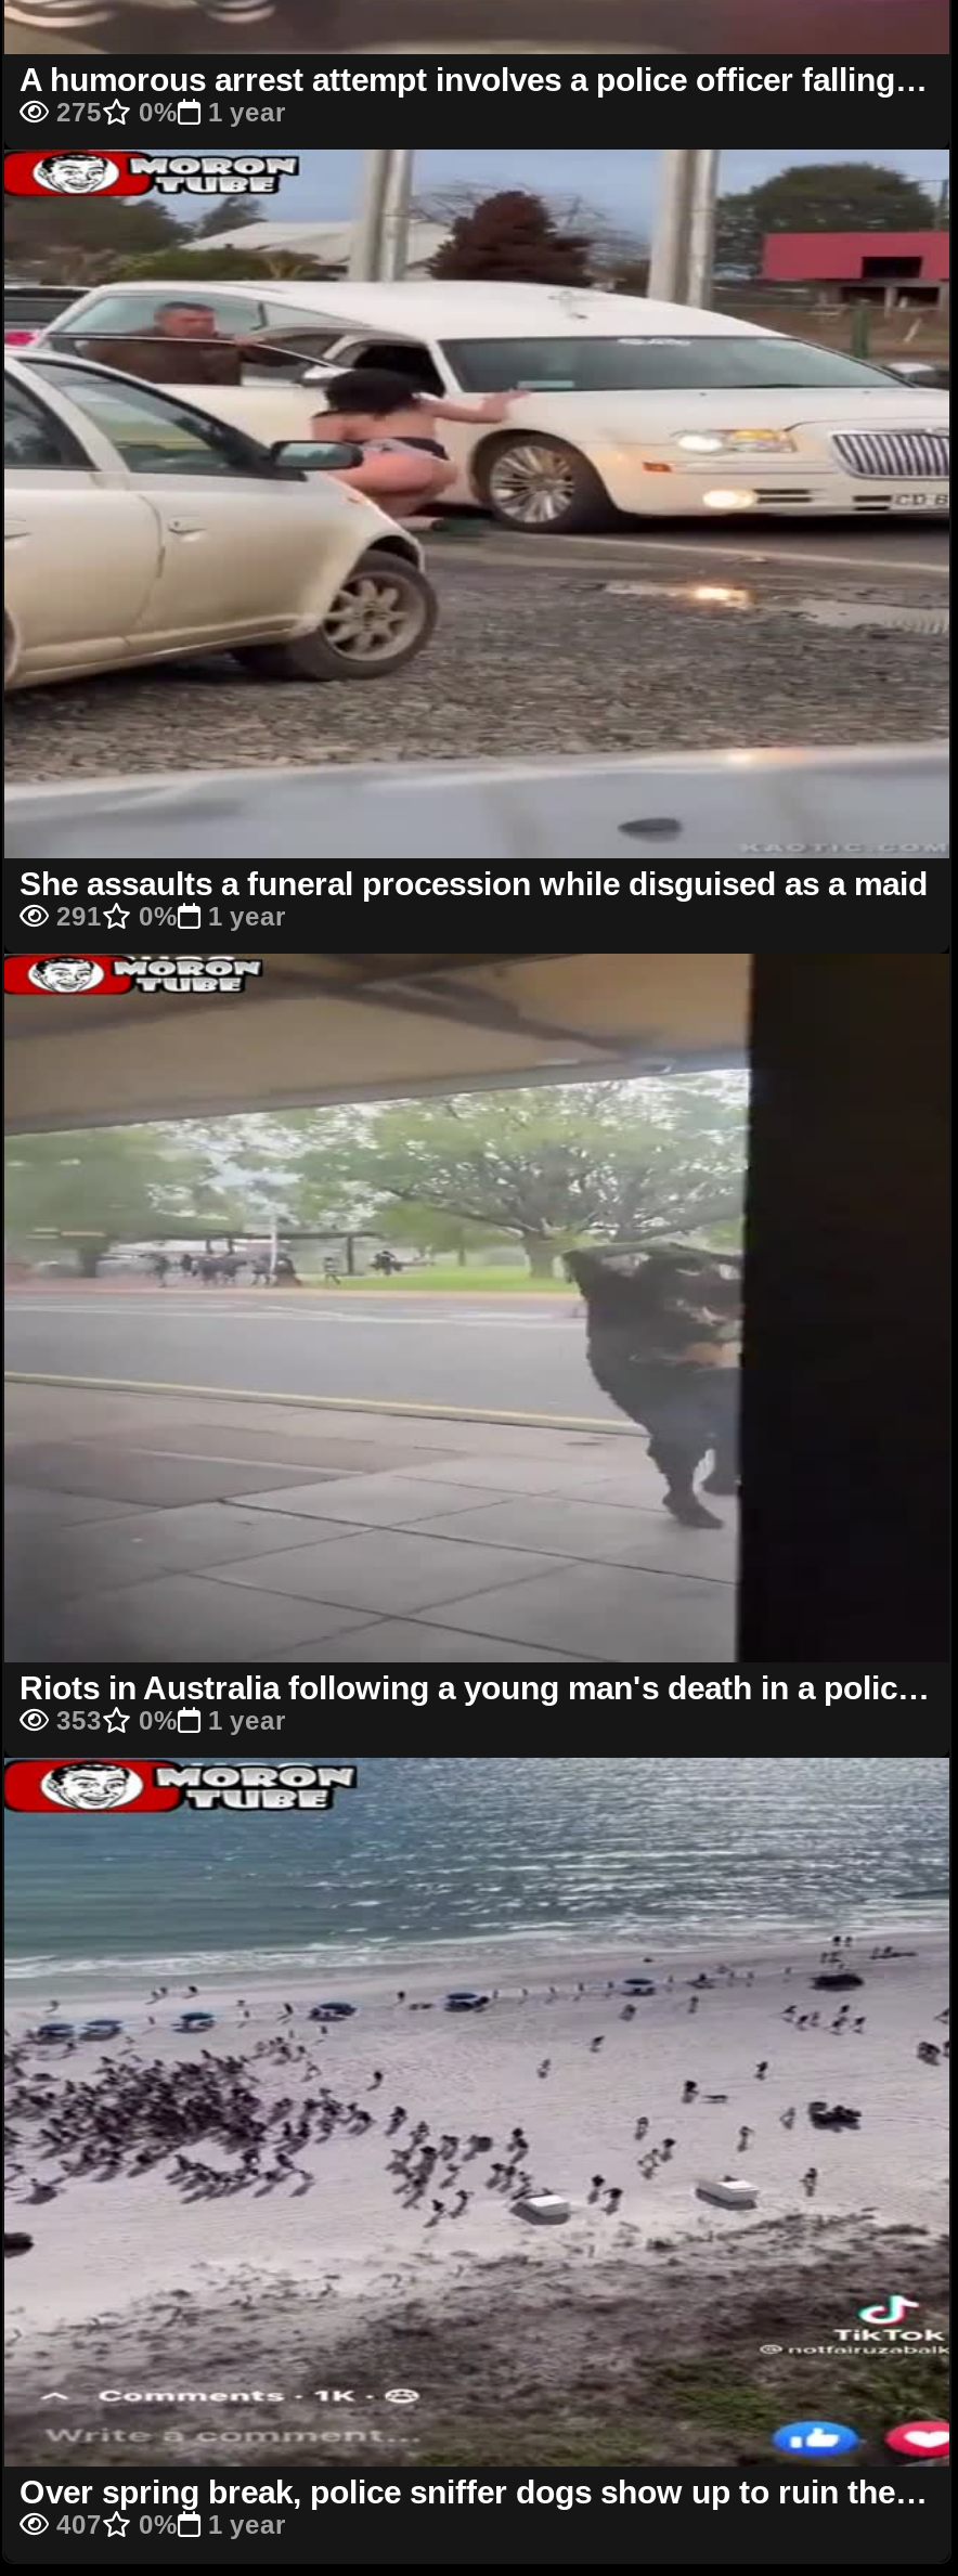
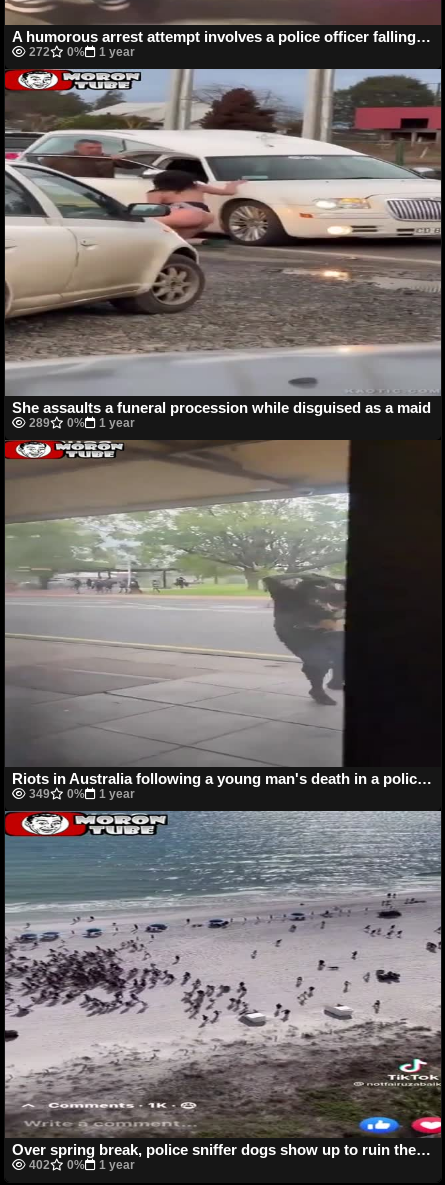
[50,98,286,129] 275 0% 1 year -> [26,45,135,59] 272 0% 1 year
[50,903,286,933] 291 0% 1 year -> [26,416,135,430] 289 0% 1 year
[50,1707,286,1737] 353 0% 1 year -> [26,787,135,801] 349 0% 1 year
[50,2511,286,2541] 407 0% 1 year -> [26,1158,135,1172] 402 0% 1 year

